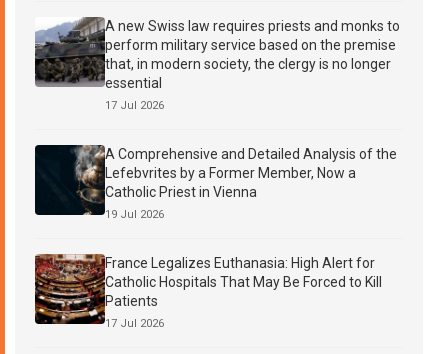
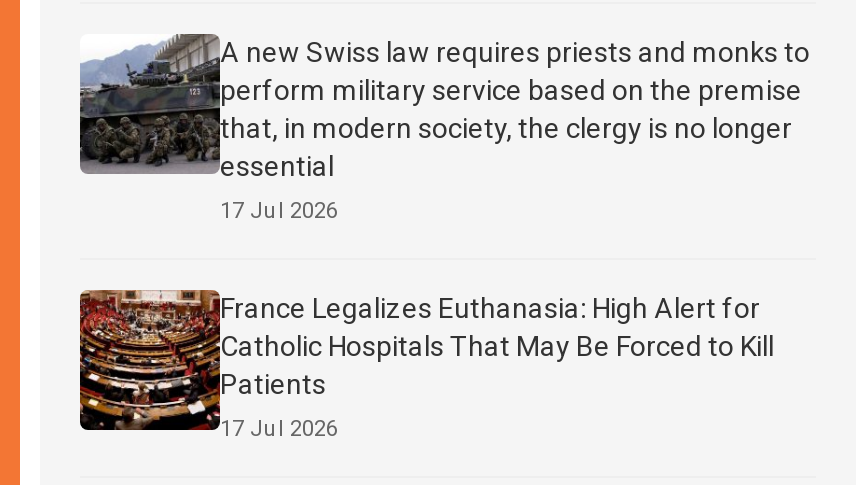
[34,144,397,221] [image] | A Comprehensive and Detailed Analysis of the | Lefebvrites by a Former Member, Now a | Catholic Priest in Vienna | 19 Jul 2026 -> none

